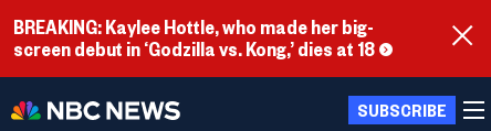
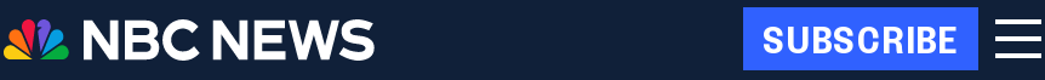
[13,13,375,61] BREAKING: Kaylee Hottle, who made her big- | screen debut in ‘Godzilla vs. Kong,’ dies at 18 -> none

